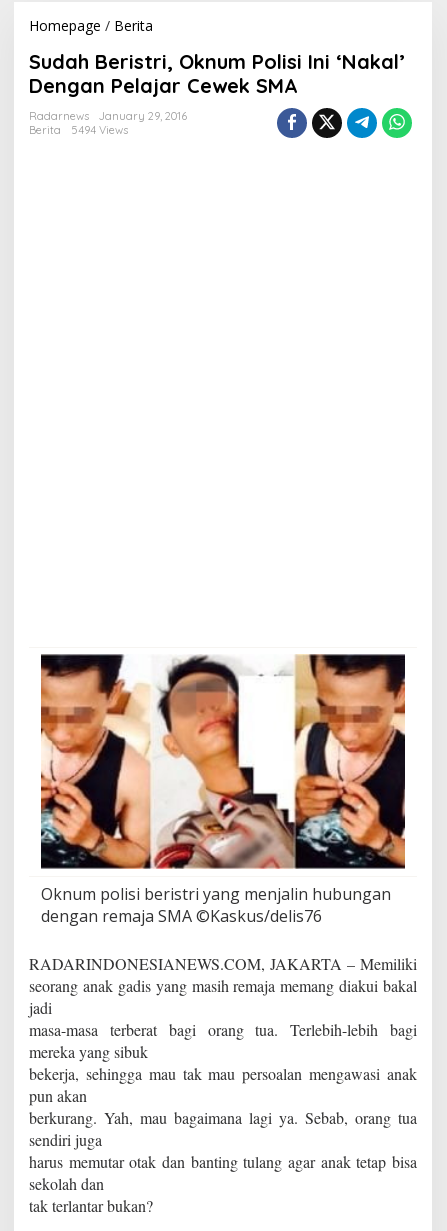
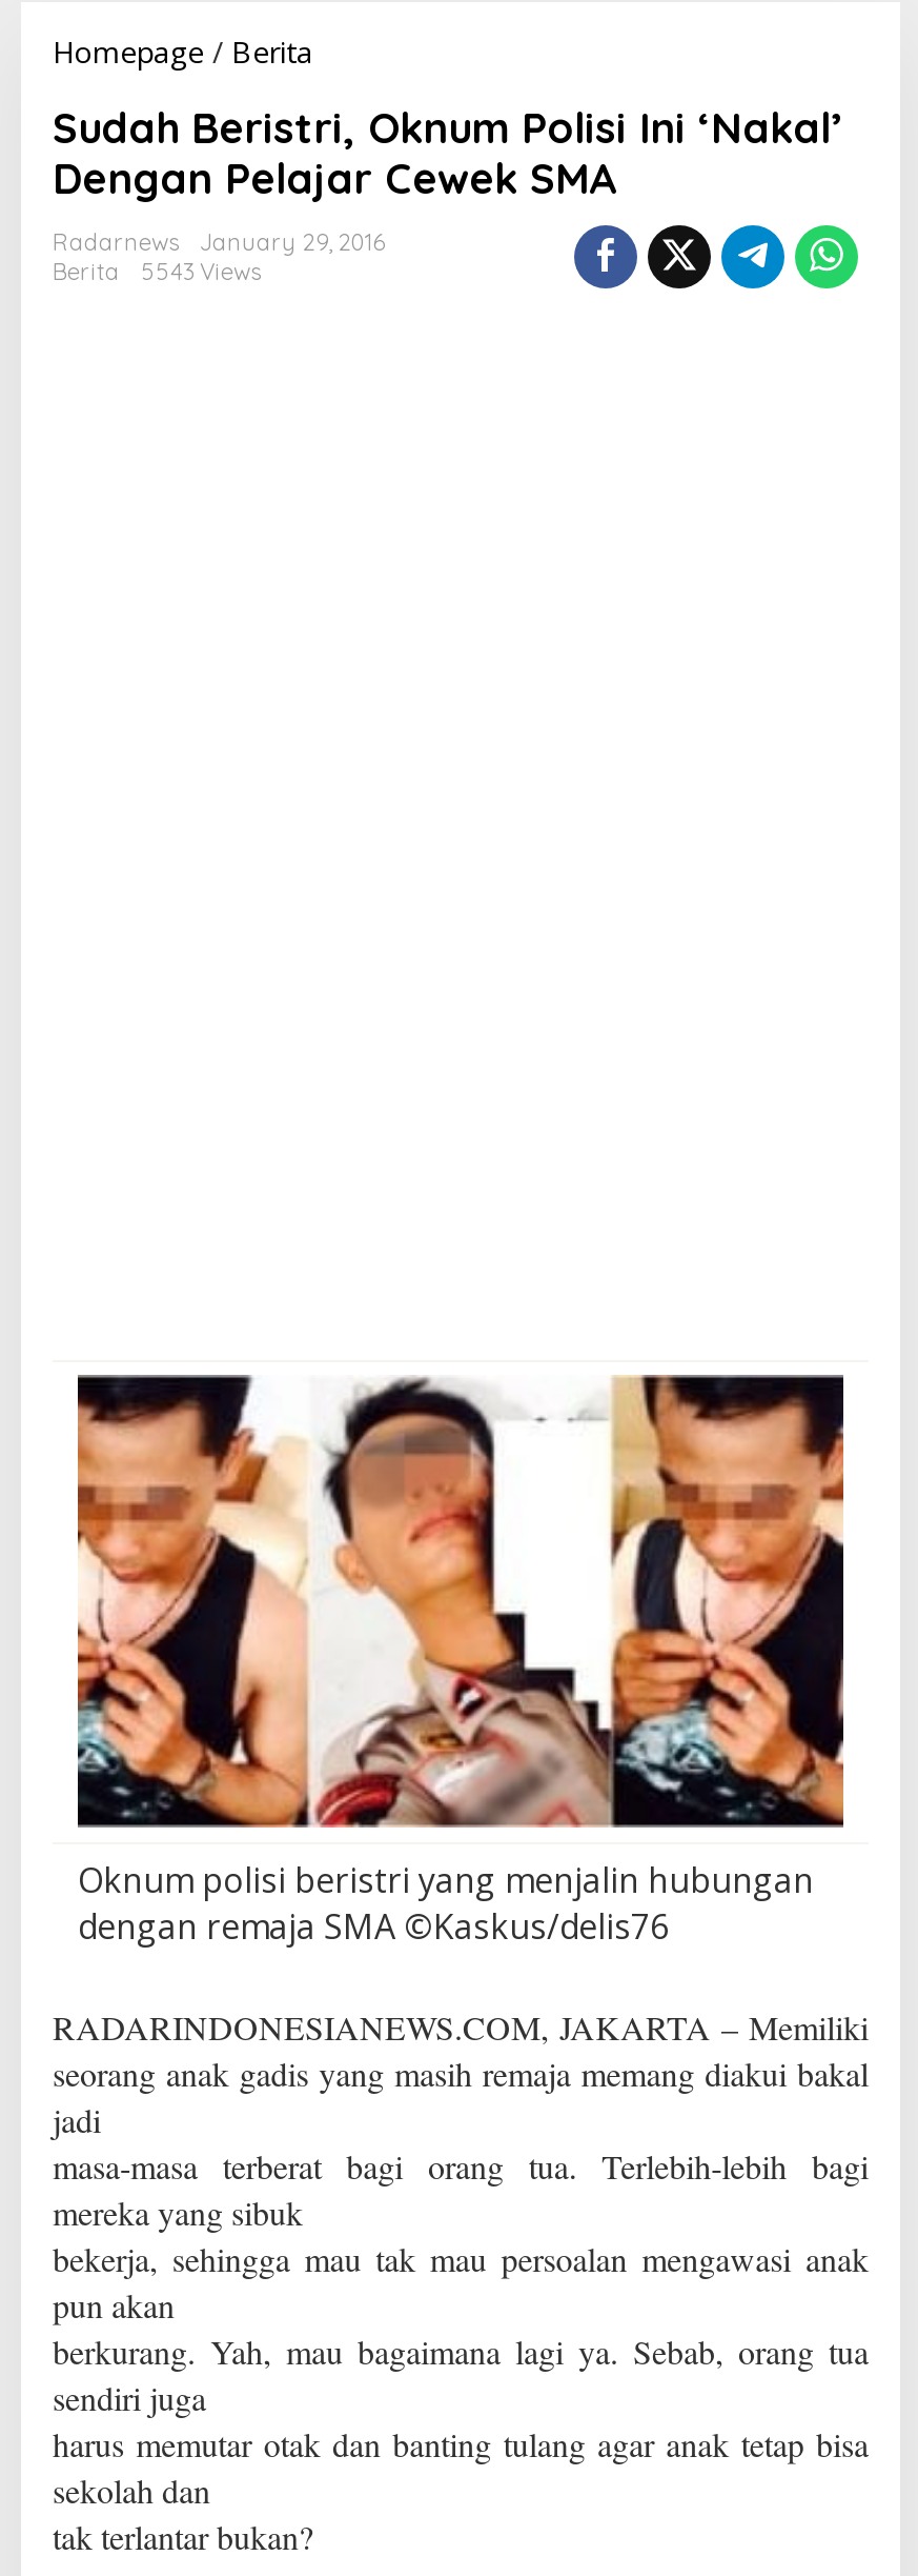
[71,122,128,136] 5494 Views -> [141,256,261,285] 5543 Views

